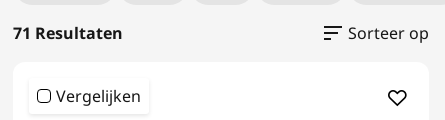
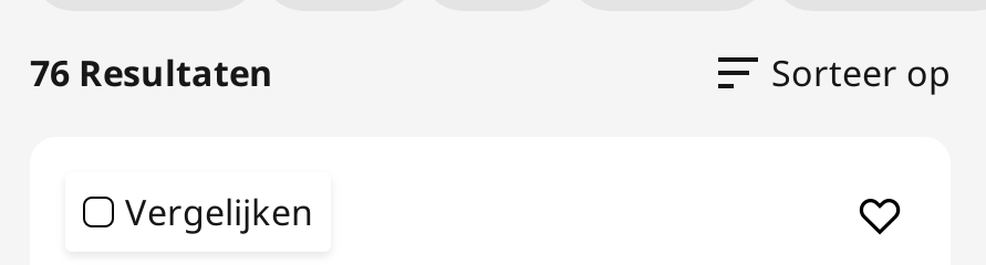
[13,22,123,44] 71 Resultaten -> [30,49,273,97] 76 Resultaten

